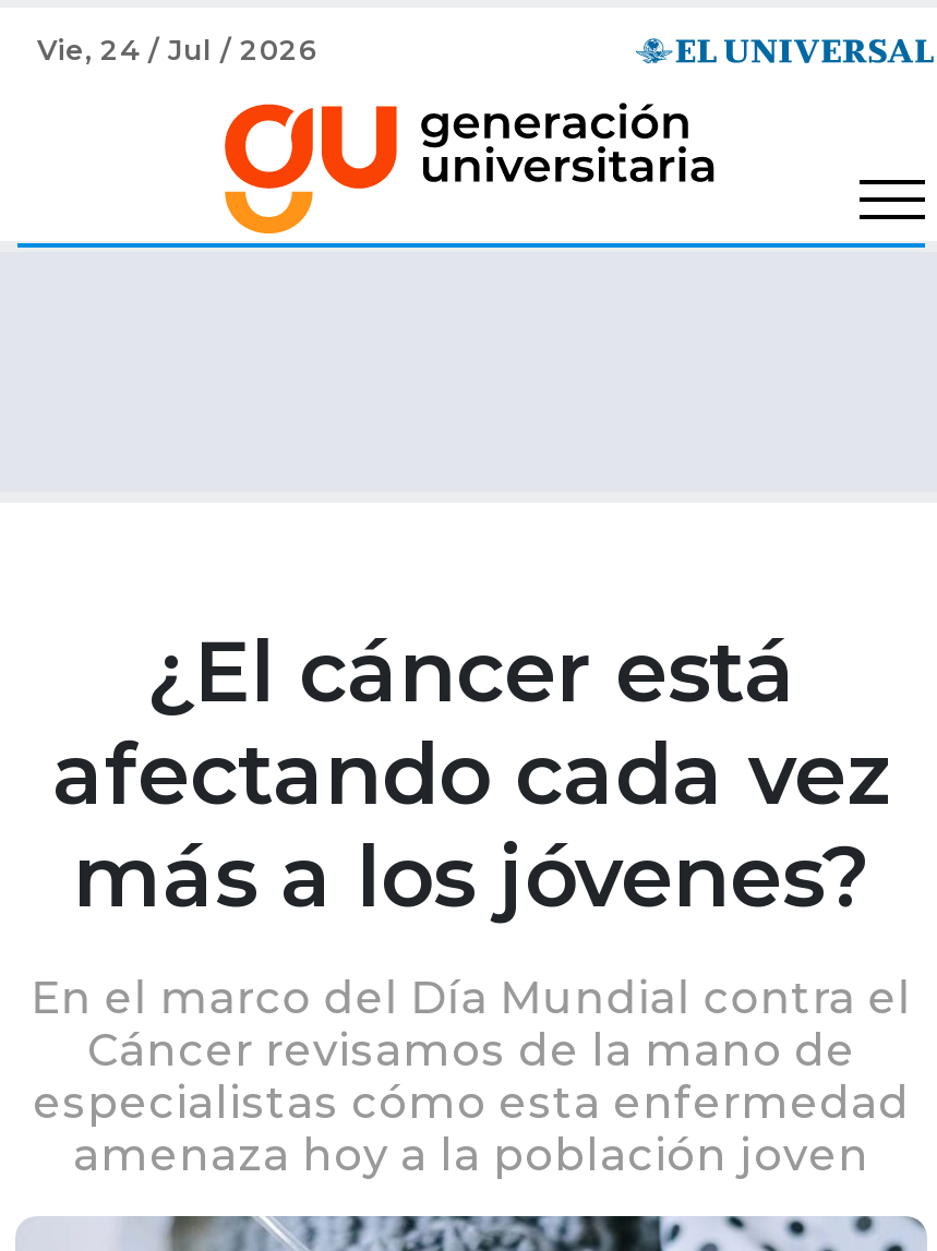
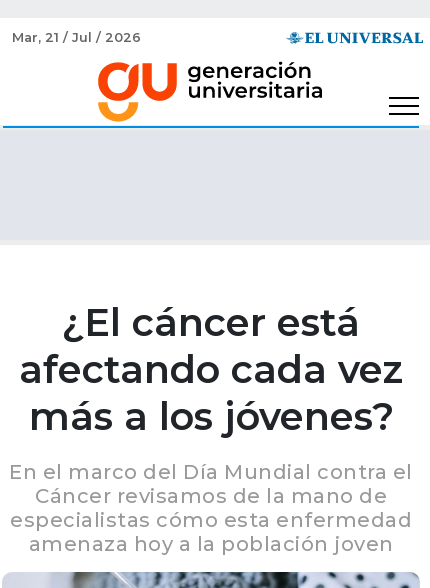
[37,34,319,67] Vie, 24 / Jul / 2026 -> [12,30,141,45] Mar, 21 / Jul / 2026

